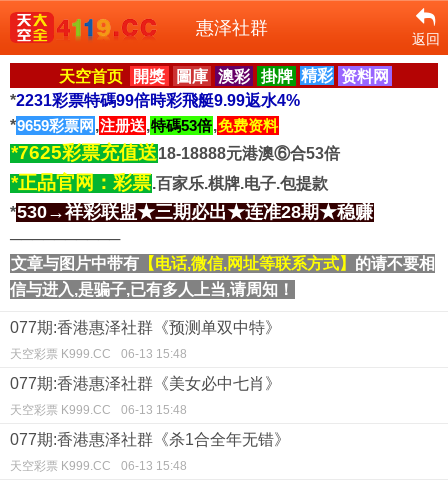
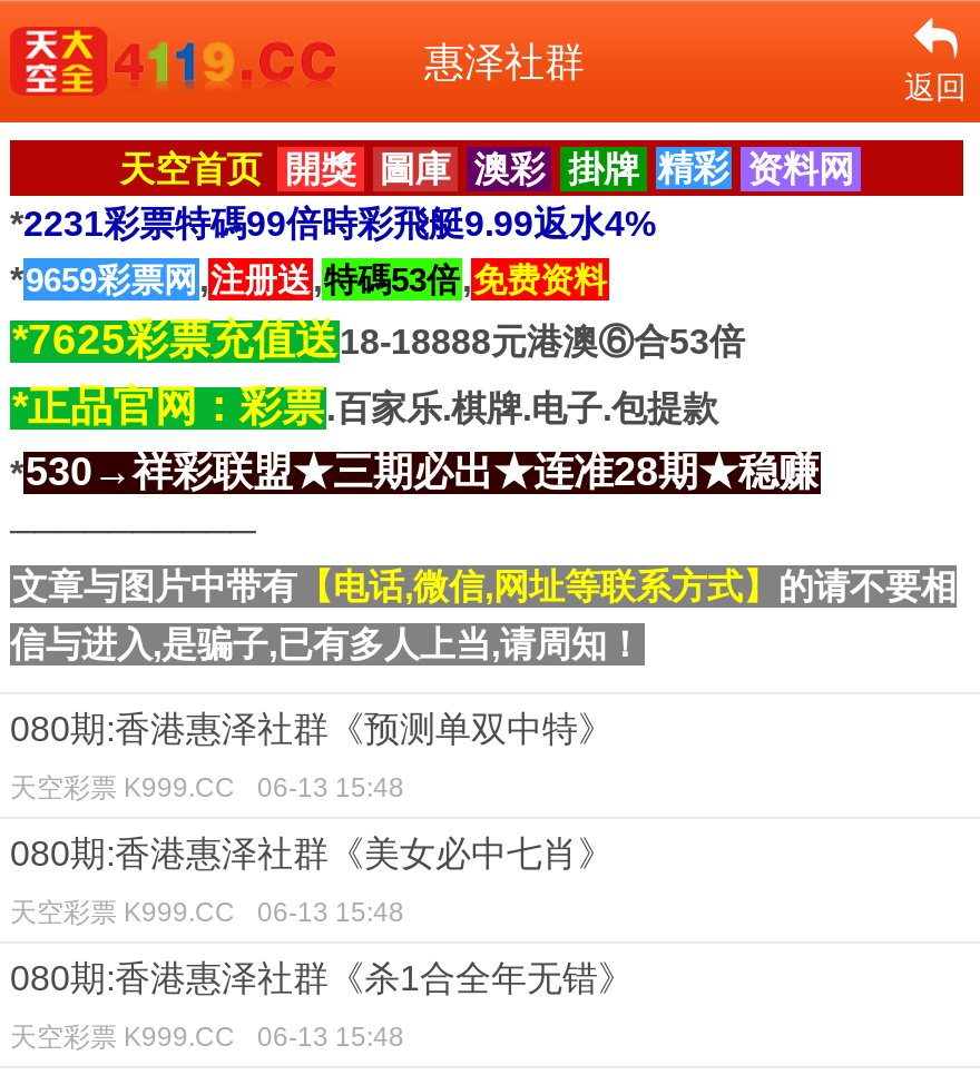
[10,319,281,336] 077期:香港惠泽社群《预测单双中特》 -> [10,710,614,748] 080期:香港惠泽社群《预测单双中特》
[10,375,281,392] 077期:香港惠泽社群《美女必中七肖》 -> [10,835,614,872] 080期:香港惠泽社群《美女必中七肖》
[10,431,290,448] 077期:香港惠泽社群《杀1合全年无错》 -> [10,959,634,997] 080期:香港惠泽社群《杀1合全年无错》

